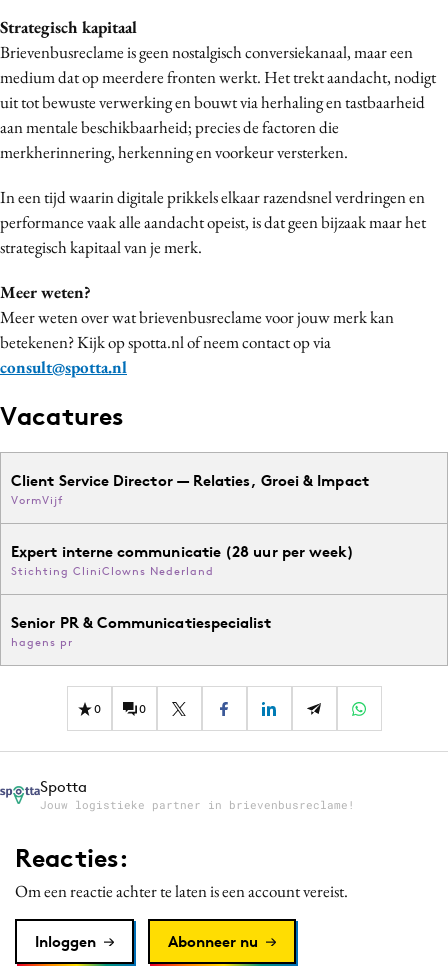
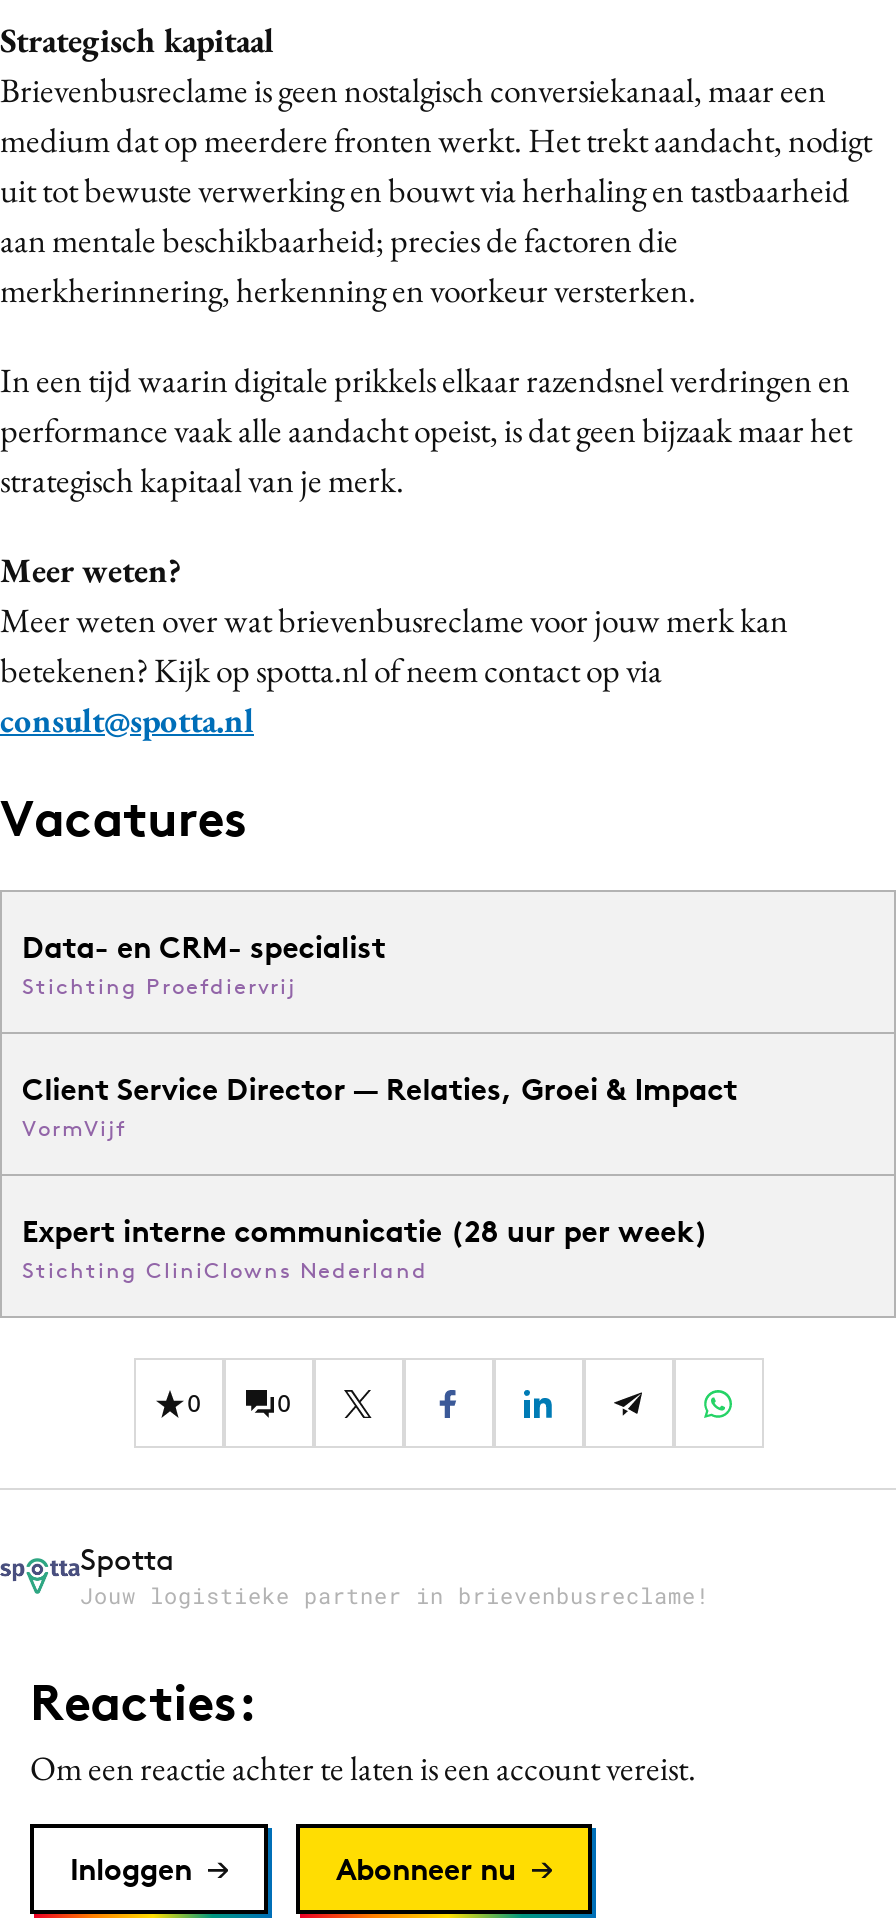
none -> [22,929,386,1001] Data- en CRM- specialist | Stichting Proefdiervrij
moved [11,471,369,578] -> [22,1071,738,1285]: Client Service Director — Relaties, Groei & Impact | VormVijf | Expert interne communicatie (28 uur per week) | Stichting CliniClowns Nederland
[11,613,272,649] Senior PR & Communicatiespecialist | hagens pr -> none

